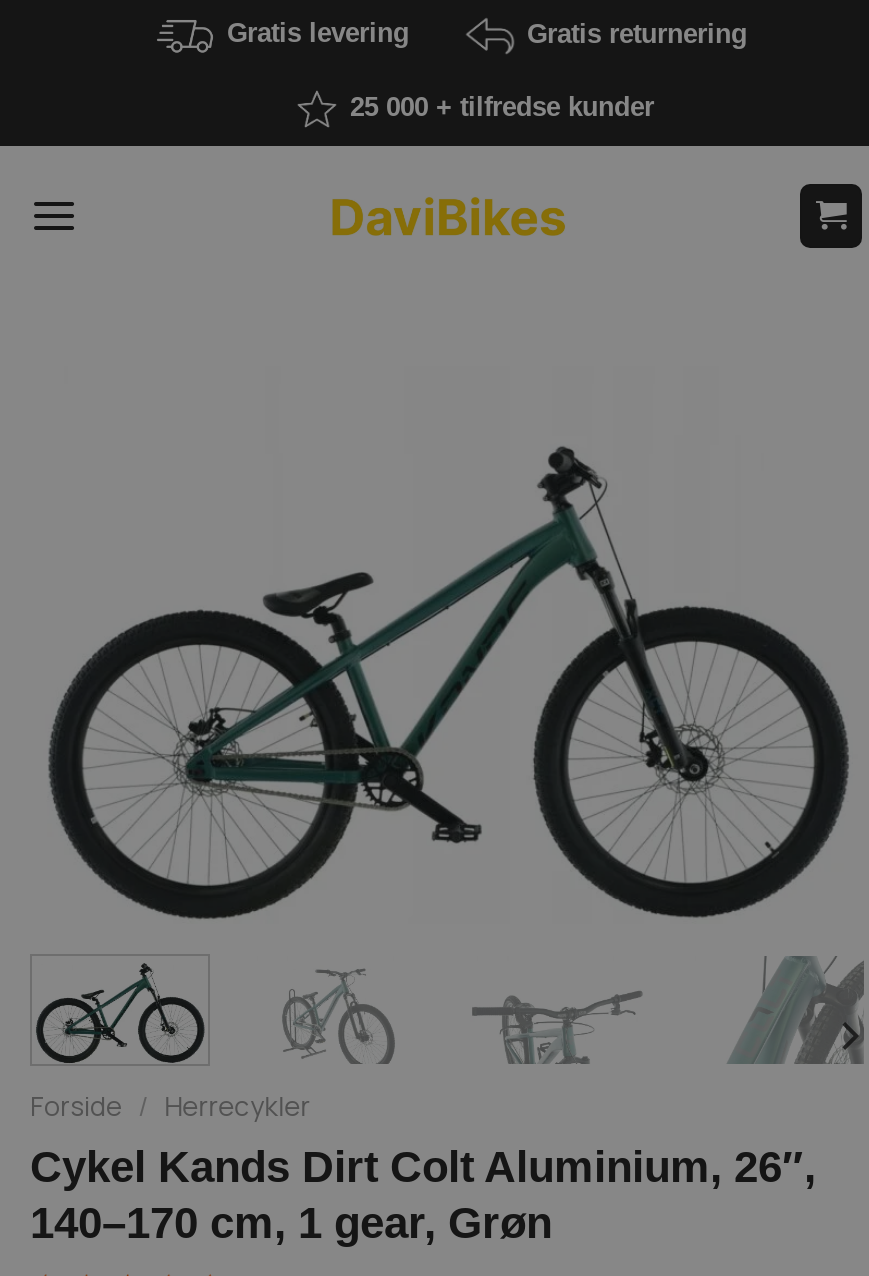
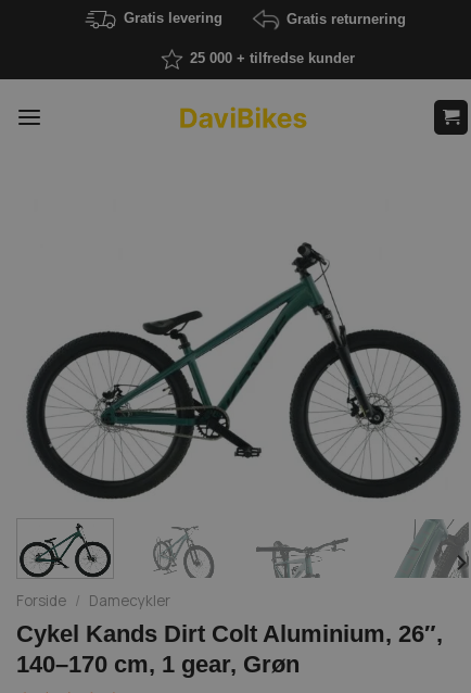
[30,1087,310,1123] Forside / Herrecykler -> [16,590,170,610] Forside / Damecykler

